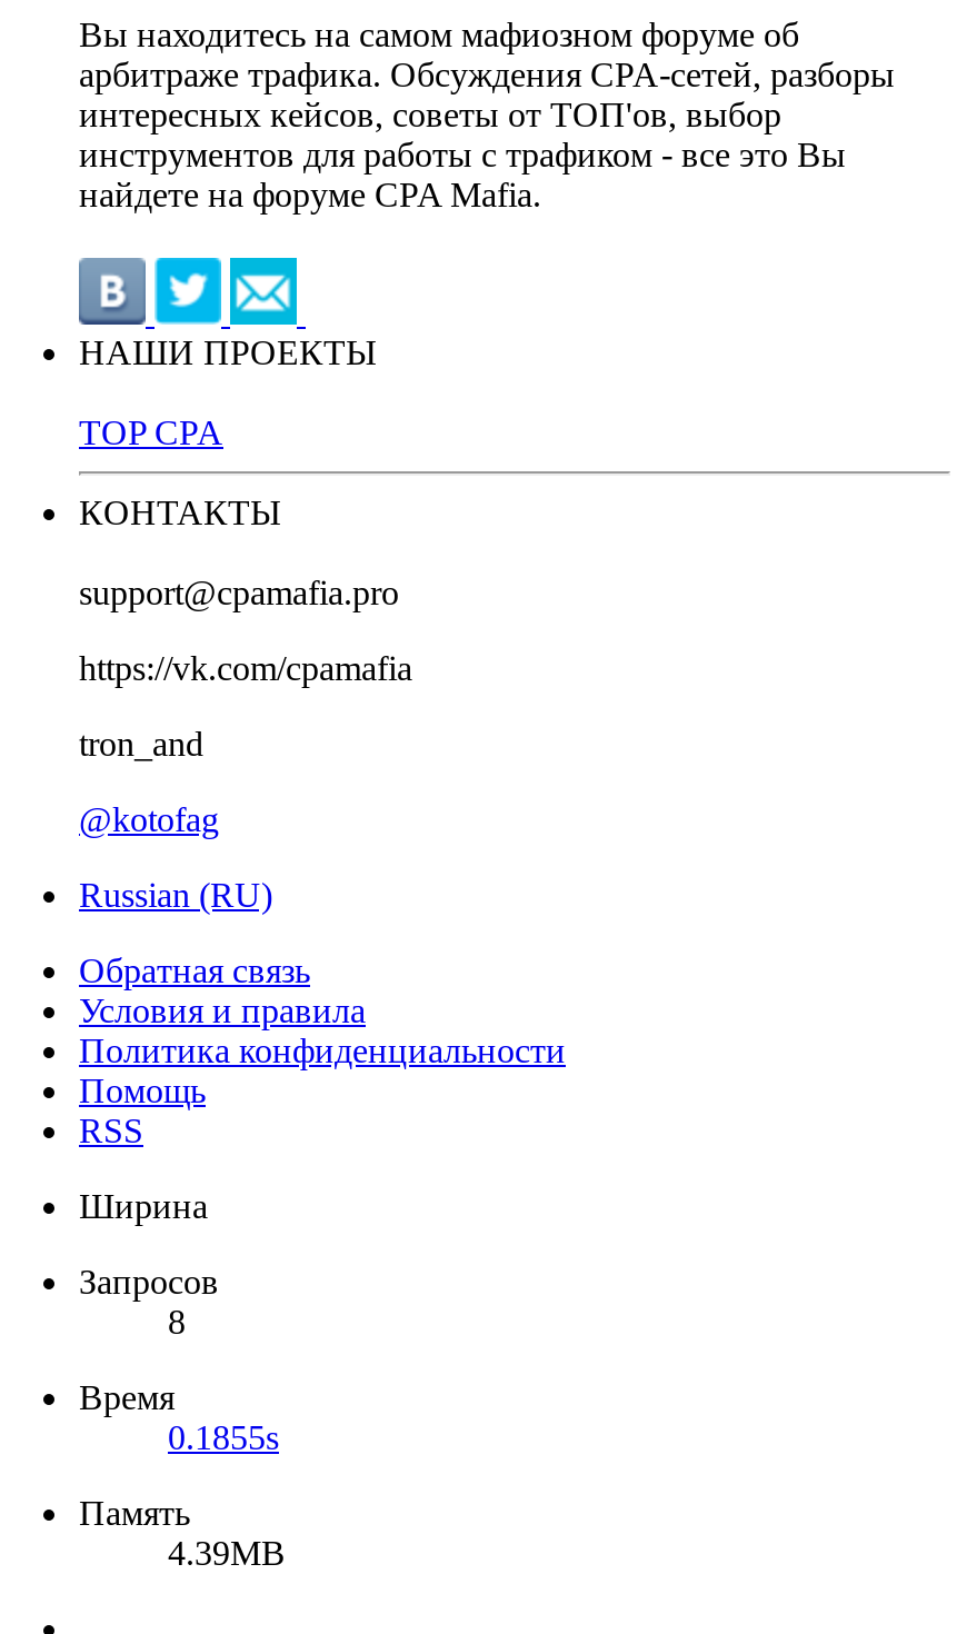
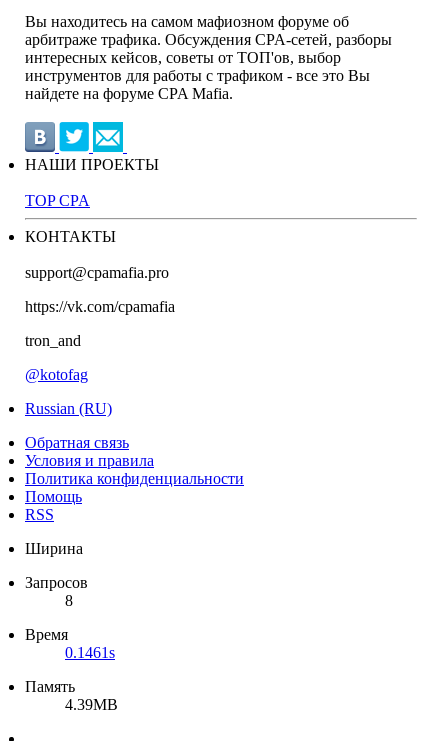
[168,1418,279,1456] 0.1855s -> [65,644,115,661] 0.1461s

